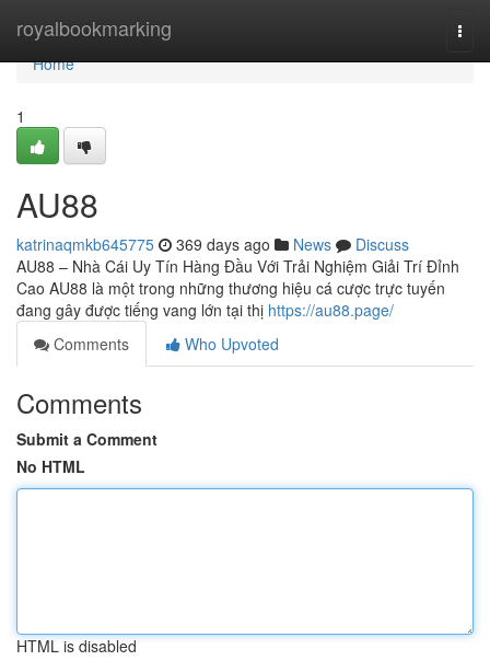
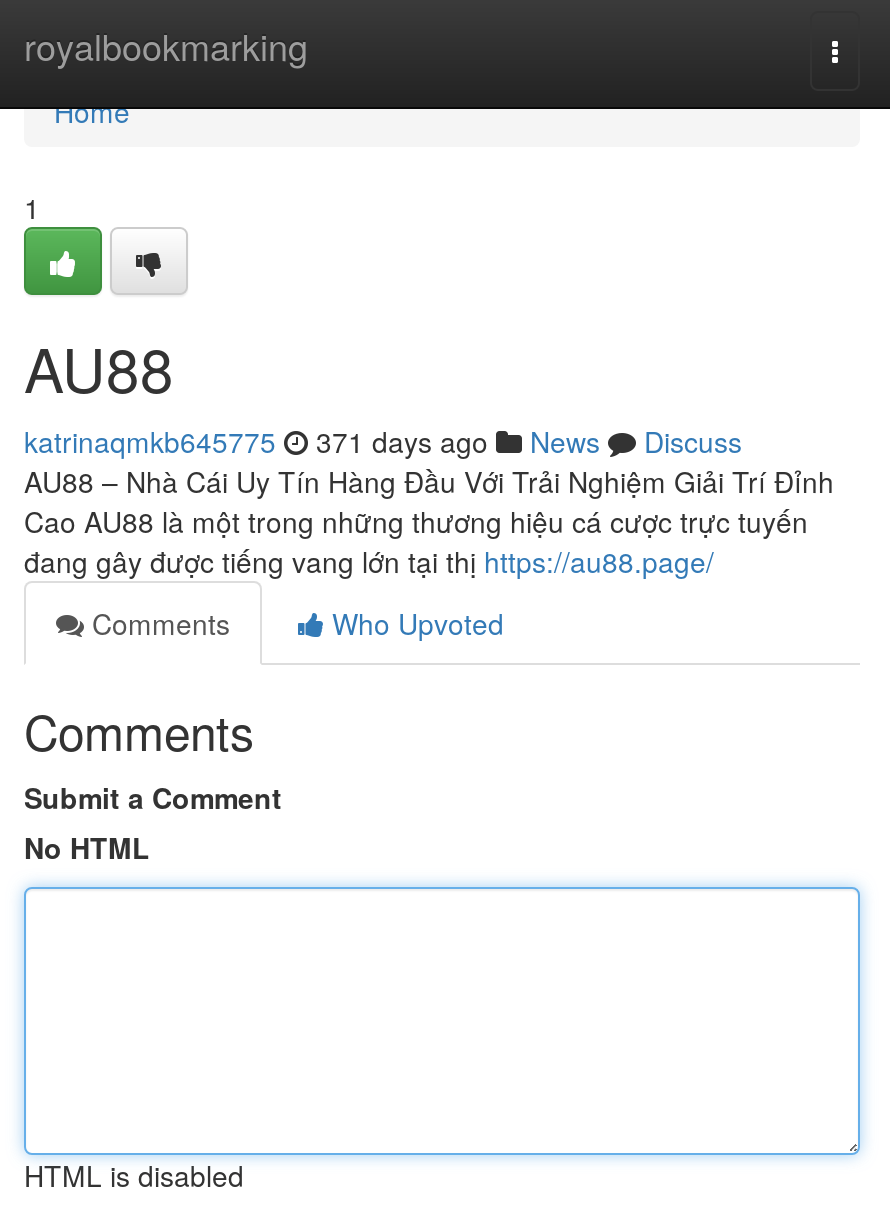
[16,233,409,255] katrinaqmkb645775 369 days ago News Discuss -> [24,421,742,461] katrinaqmkb645775 371 days ago News Discuss

